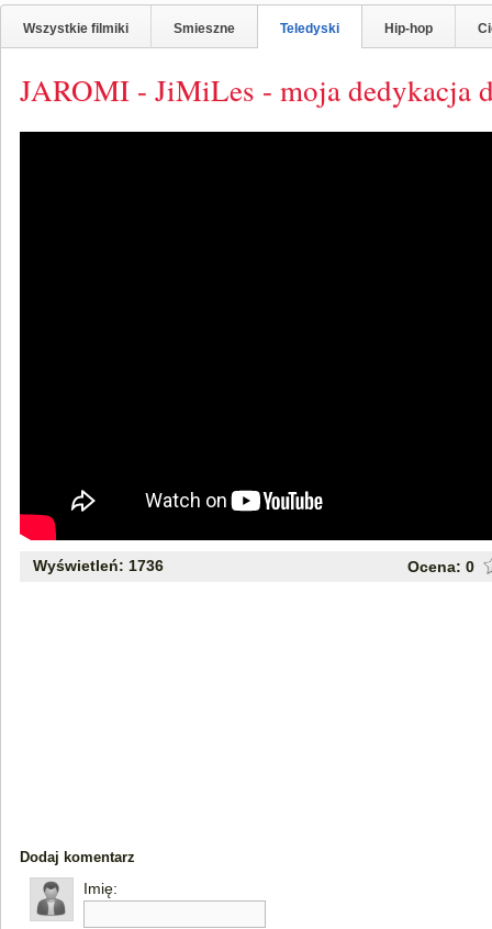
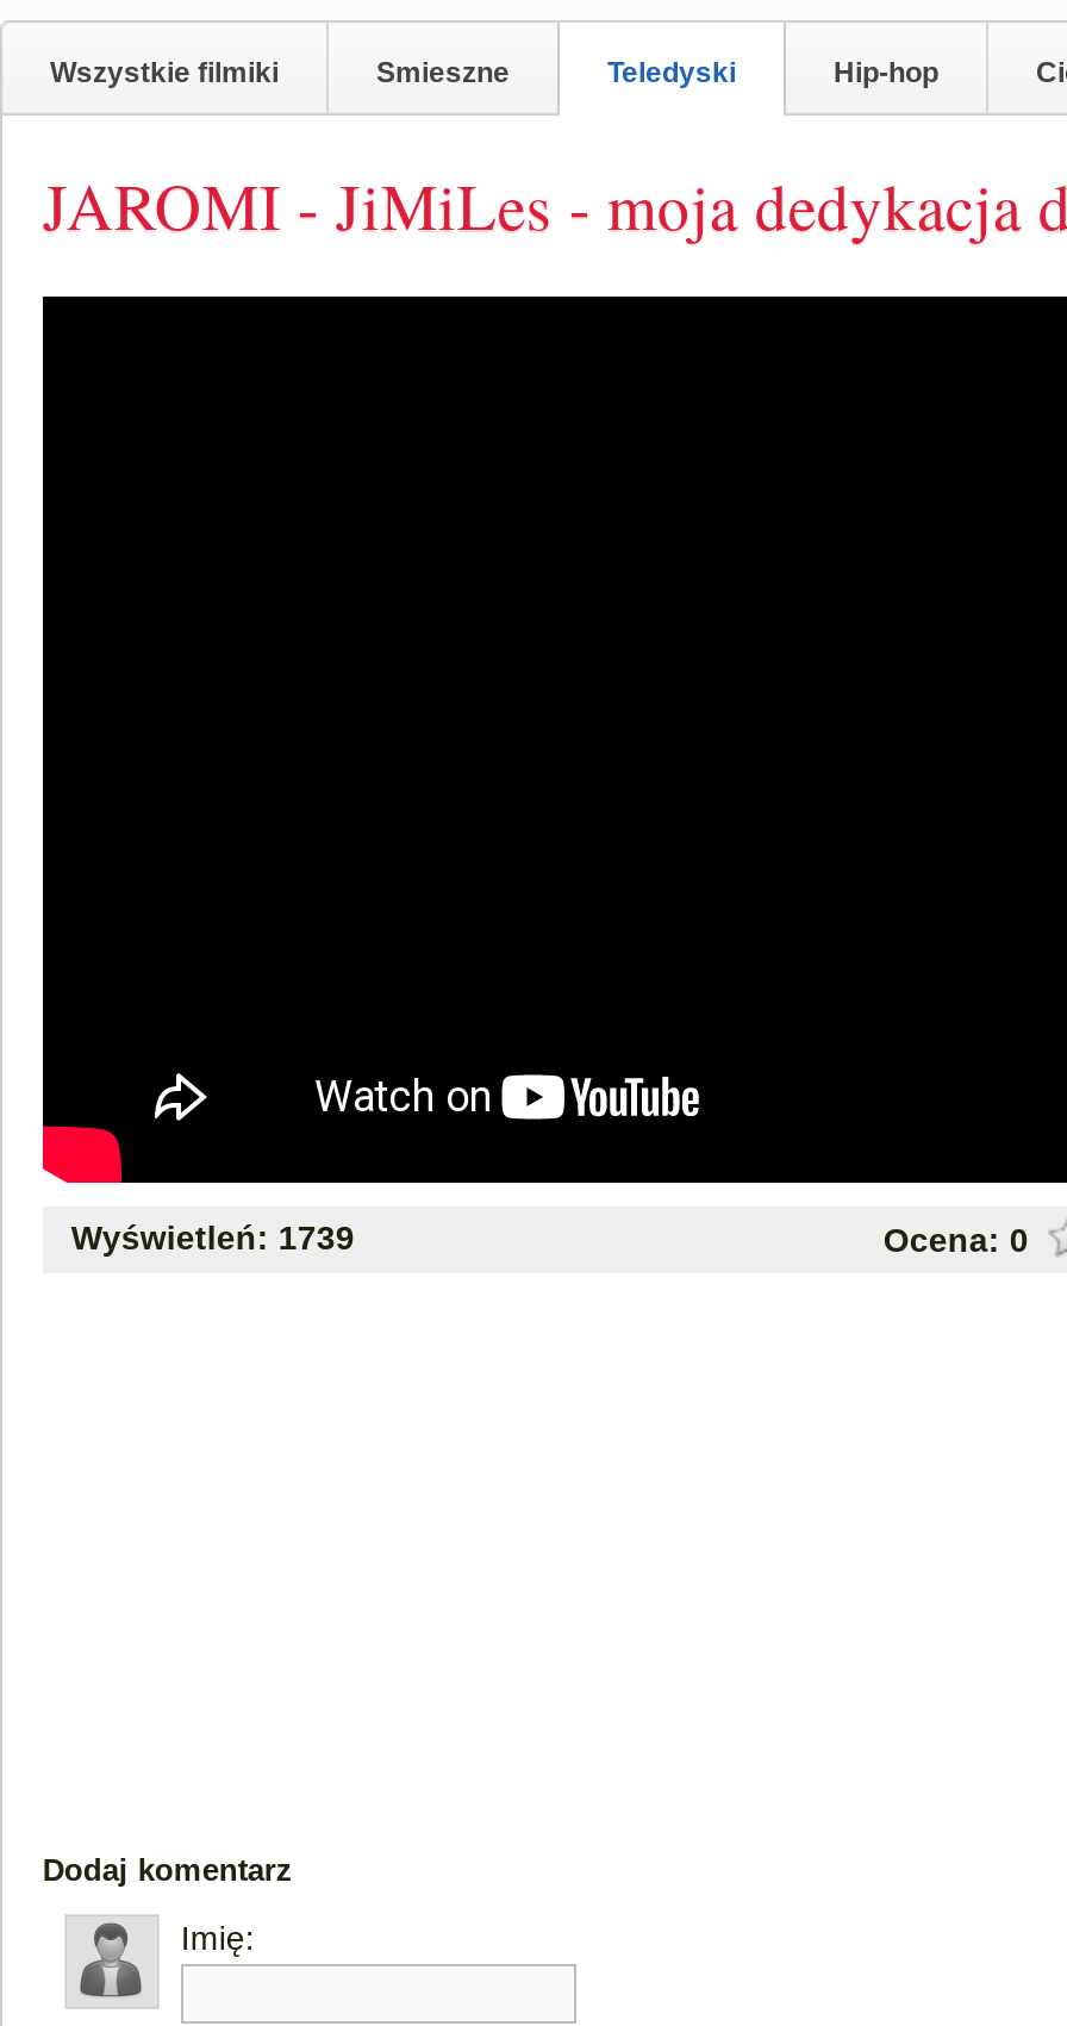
[33,557,164,574] Wyświetleń: 1736 -> [71,1218,355,1257] Wyświetleń: 1739

